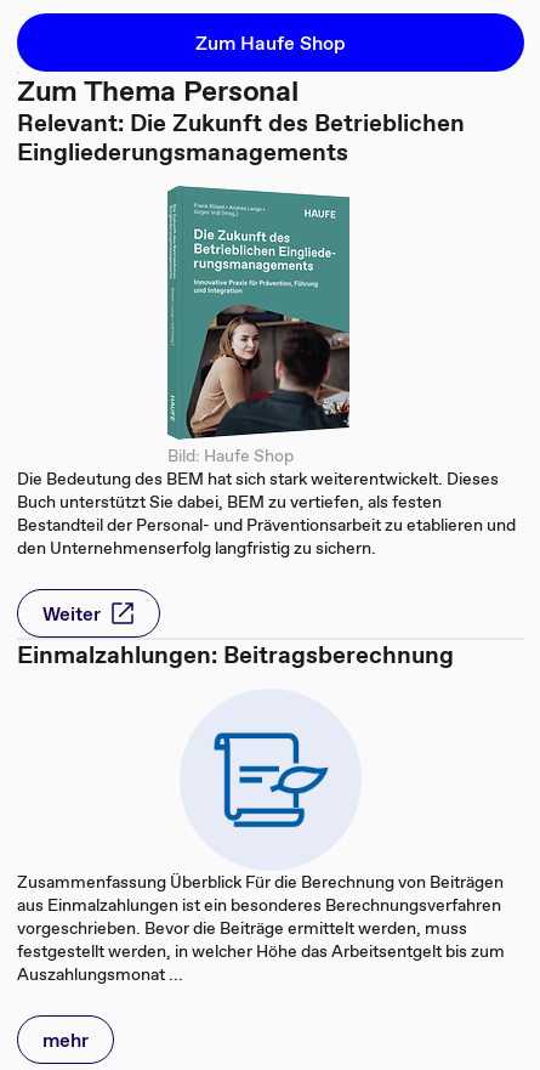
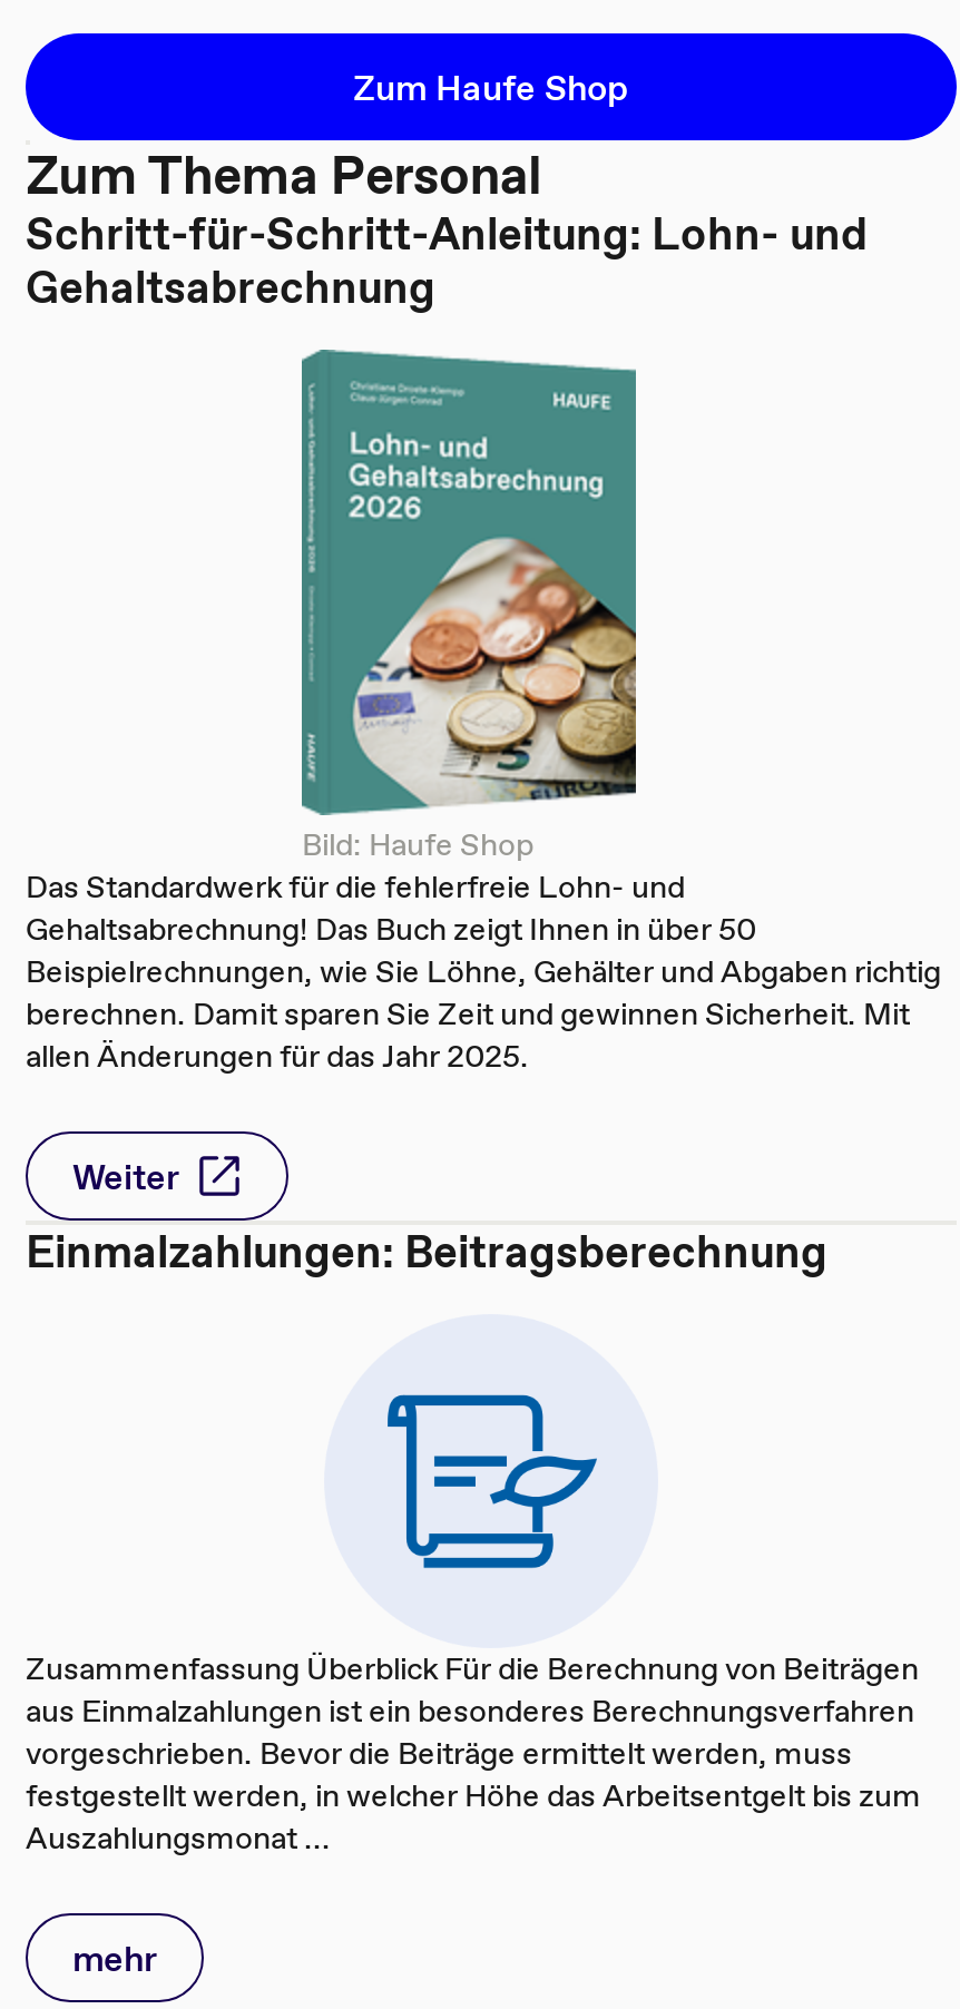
[17,106,465,169] Relevant: Die Zukunft des Betrieblichen | Eingliederungsmanagements -> [26,203,868,318] Schritt-für-Schritt-Anleitung: Lohn- und | Gehaltsabrechnung
[17,228,516,560] [image] | Die Bedeutung des BEM hat sich stark weiterentwickelt. Dieses | Buch unterstützt Sie dabei, BEM zu vertiefen, als festen | Bestandteil der Personal- und Präventionsarbeit zu etablieren und | den Unternehmenserfolg langfristig zu sichern. -> [26,430,941,1078] [image] | Das Standardwerk für die fehlerfreie Lohn- und | Gehaltsabrechnung! Das Buch zeigt Ihnen in über 50 | Beispielrechnungen, wie Sie Löhne, Gehälter und Abgaben richtig | berechnen. Damit sparen Sie Zeit und gewinnen Sicherheit. Mit | allen Änderungen für das Jahr 2025.

